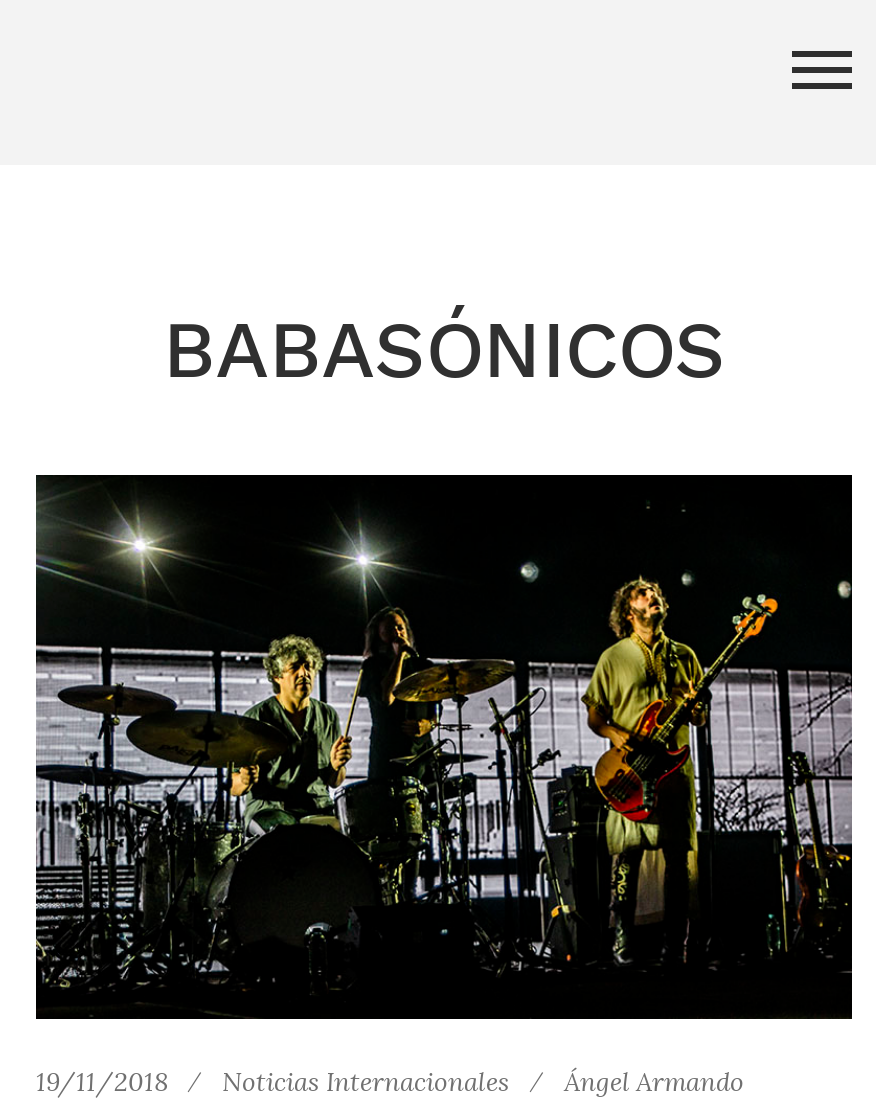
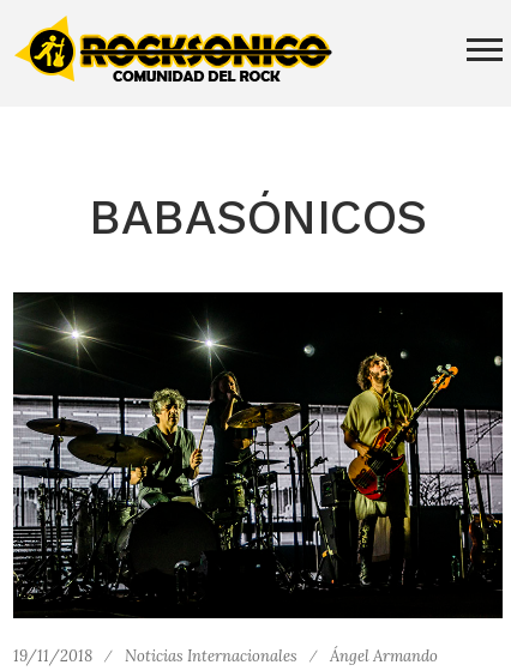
none -> [14,16,332,83] [image]

